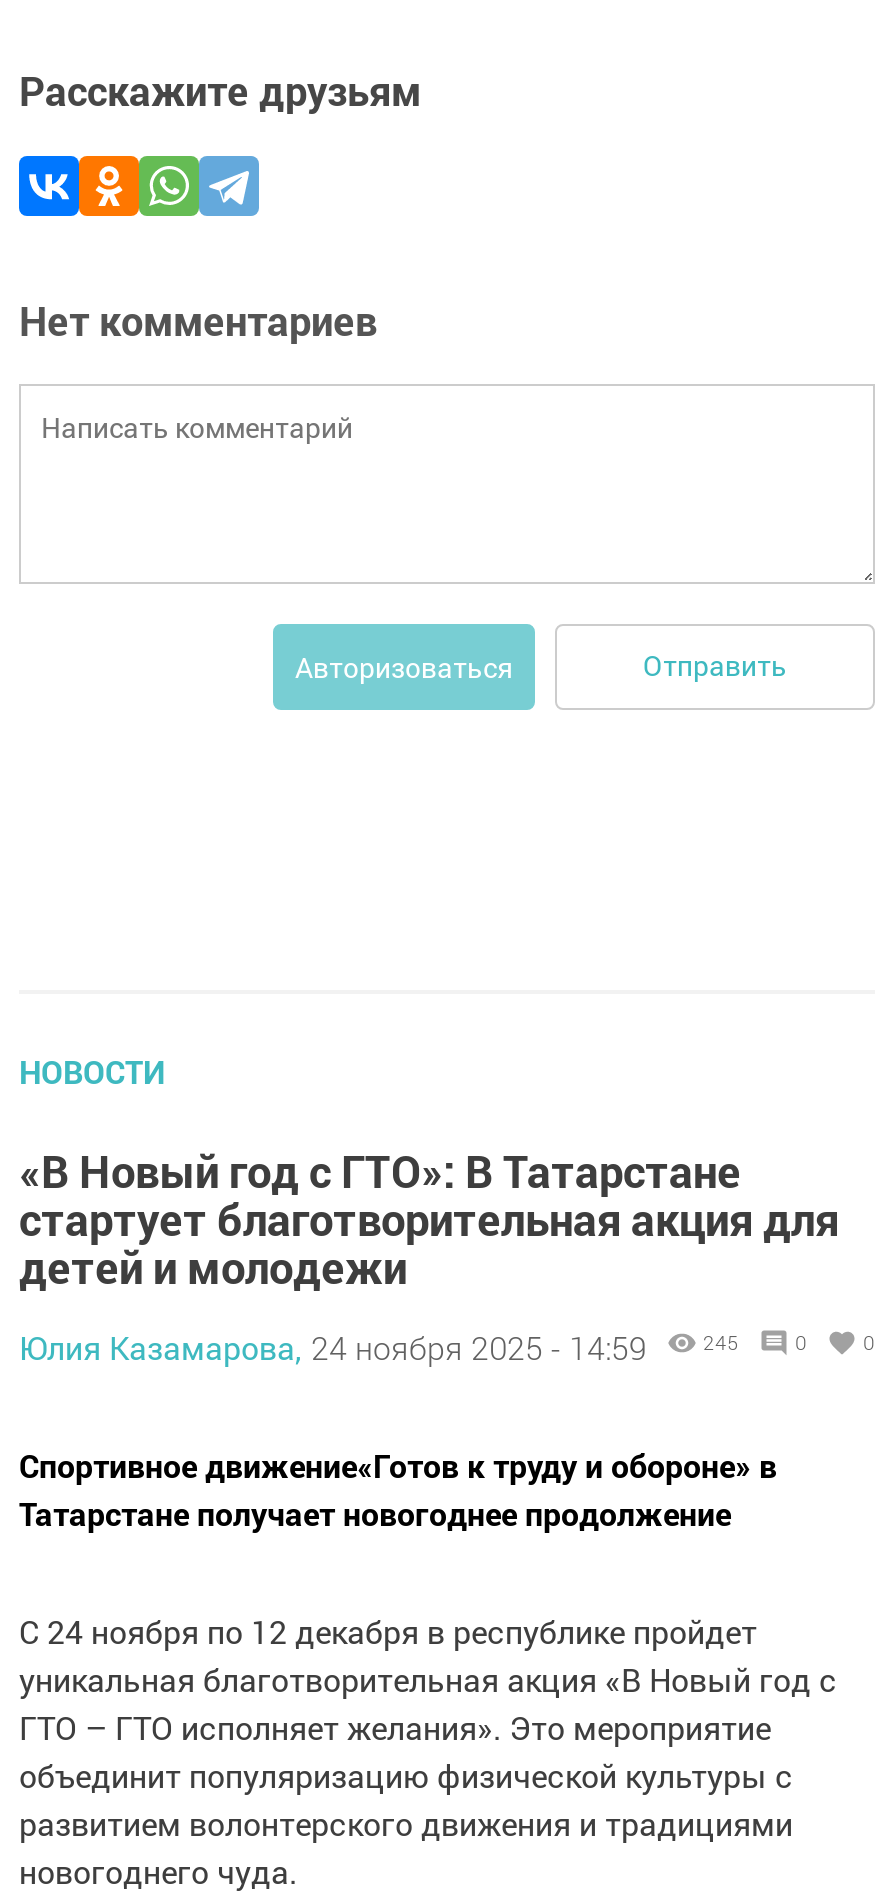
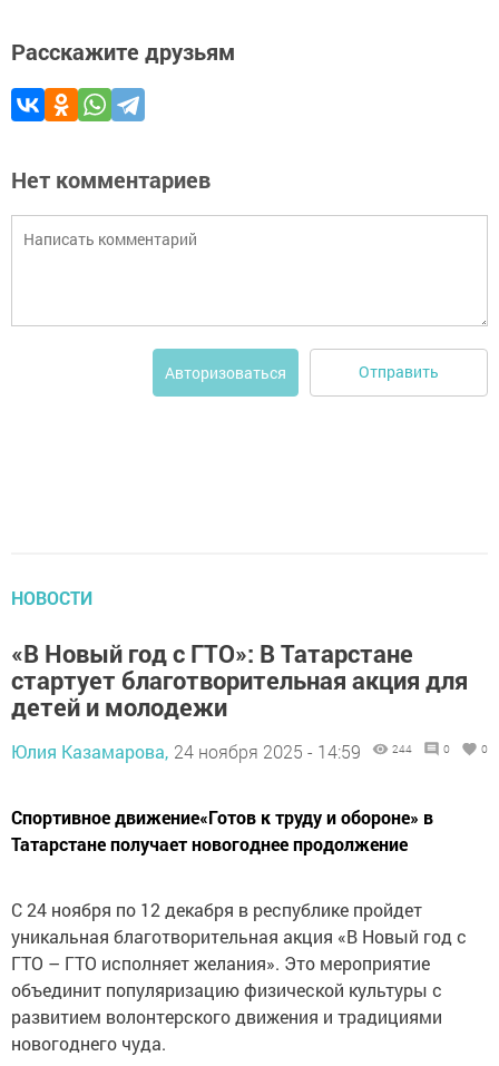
[703,1330,739,1356] 245 -> [392,742,412,756] 244

